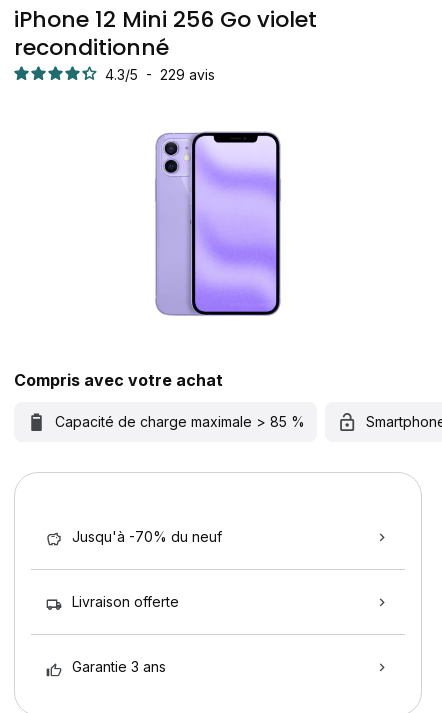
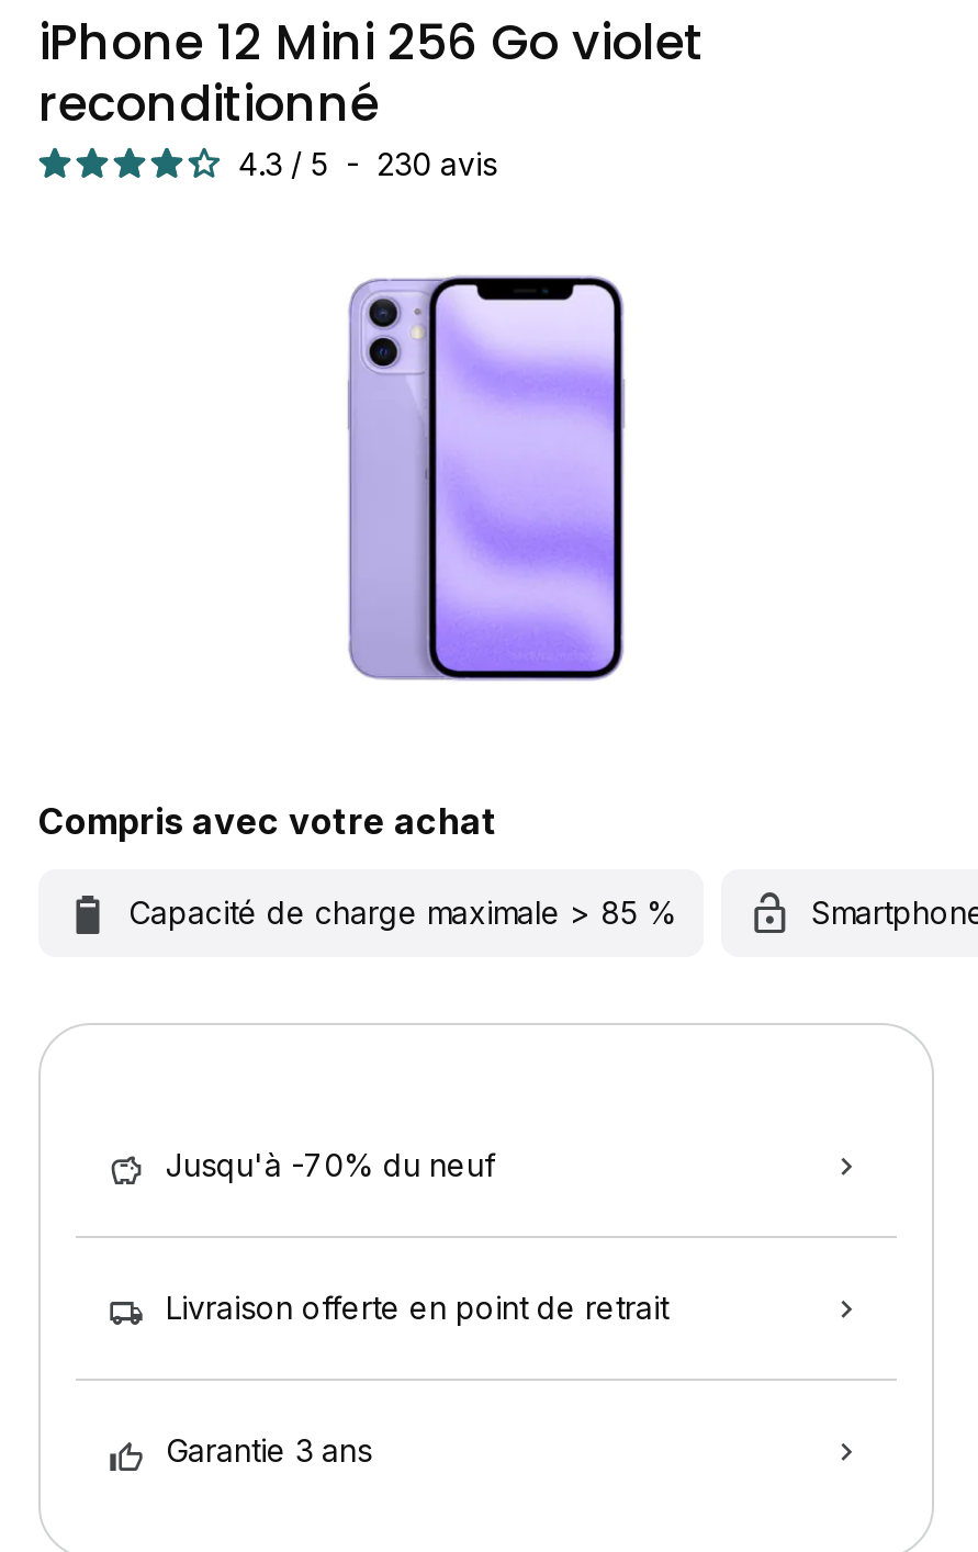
[105,66,215,83] 4.3/5 - 229 avis -> [238,145,497,182] 4.3 / 5 - 230 avis
[72,593,179,610] Livraison offerte -> [166,1289,668,1326] Livraison offerte en point de retrait

